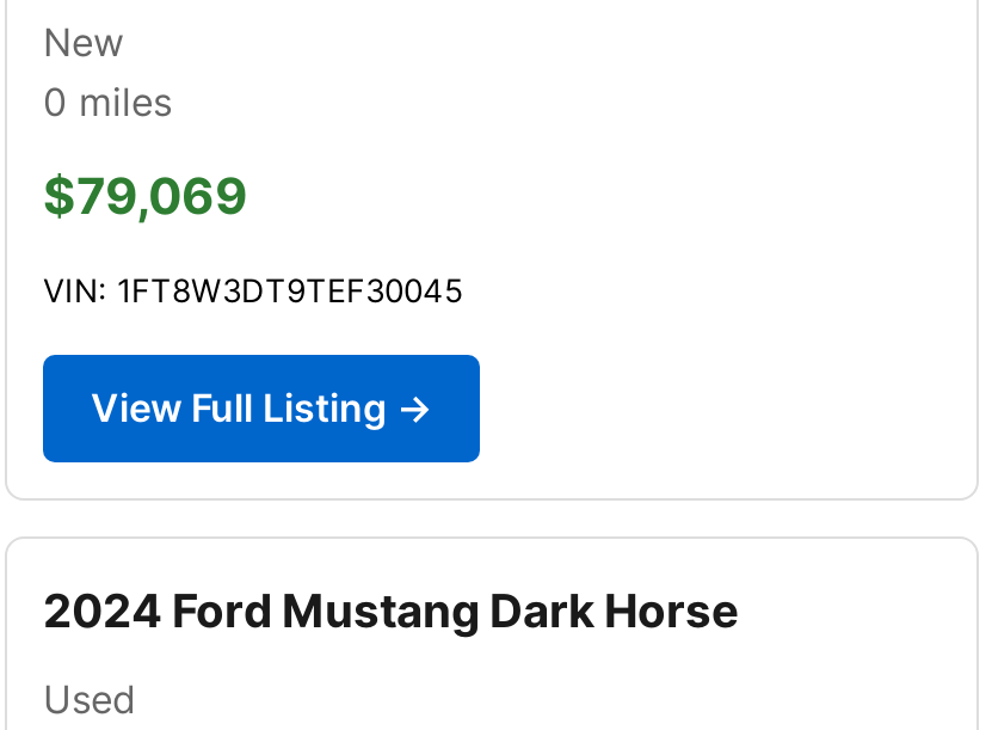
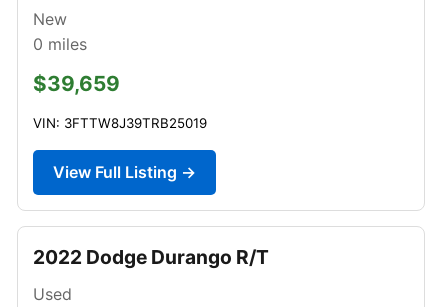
[43,166,248,226] $79,069 -> [33,71,120,96] $39,659
[43,271,463,309] VIN: 1FT8W3DT9TEF30045 -> [33,115,207,131] VIN: 3FTTW8J39TRB25019
[43,582,738,639] 2024 Ford Mustang Dark Horse -> [33,245,269,269] 2022 Dodge Durango R/T

